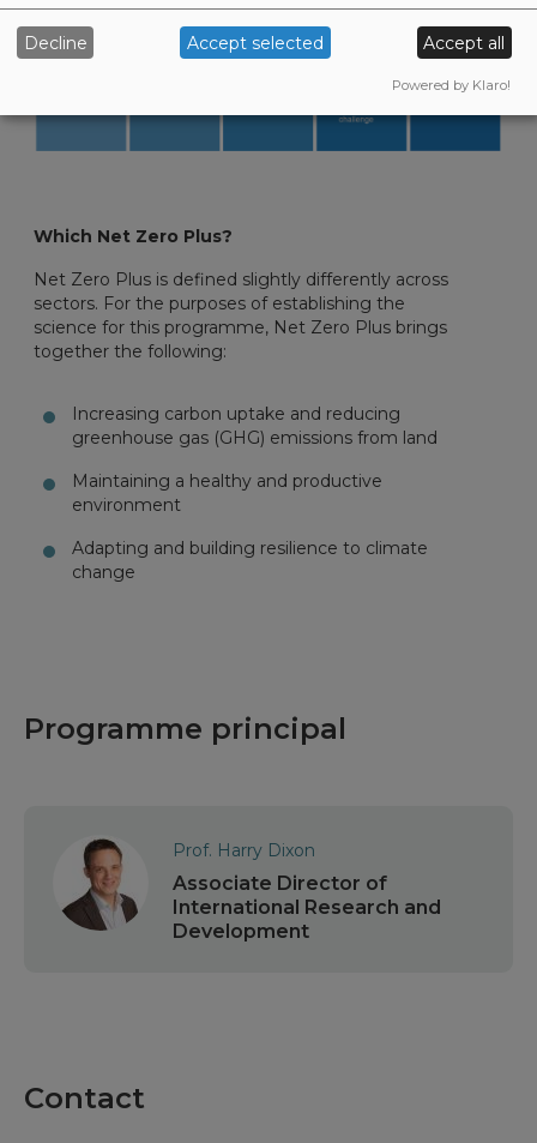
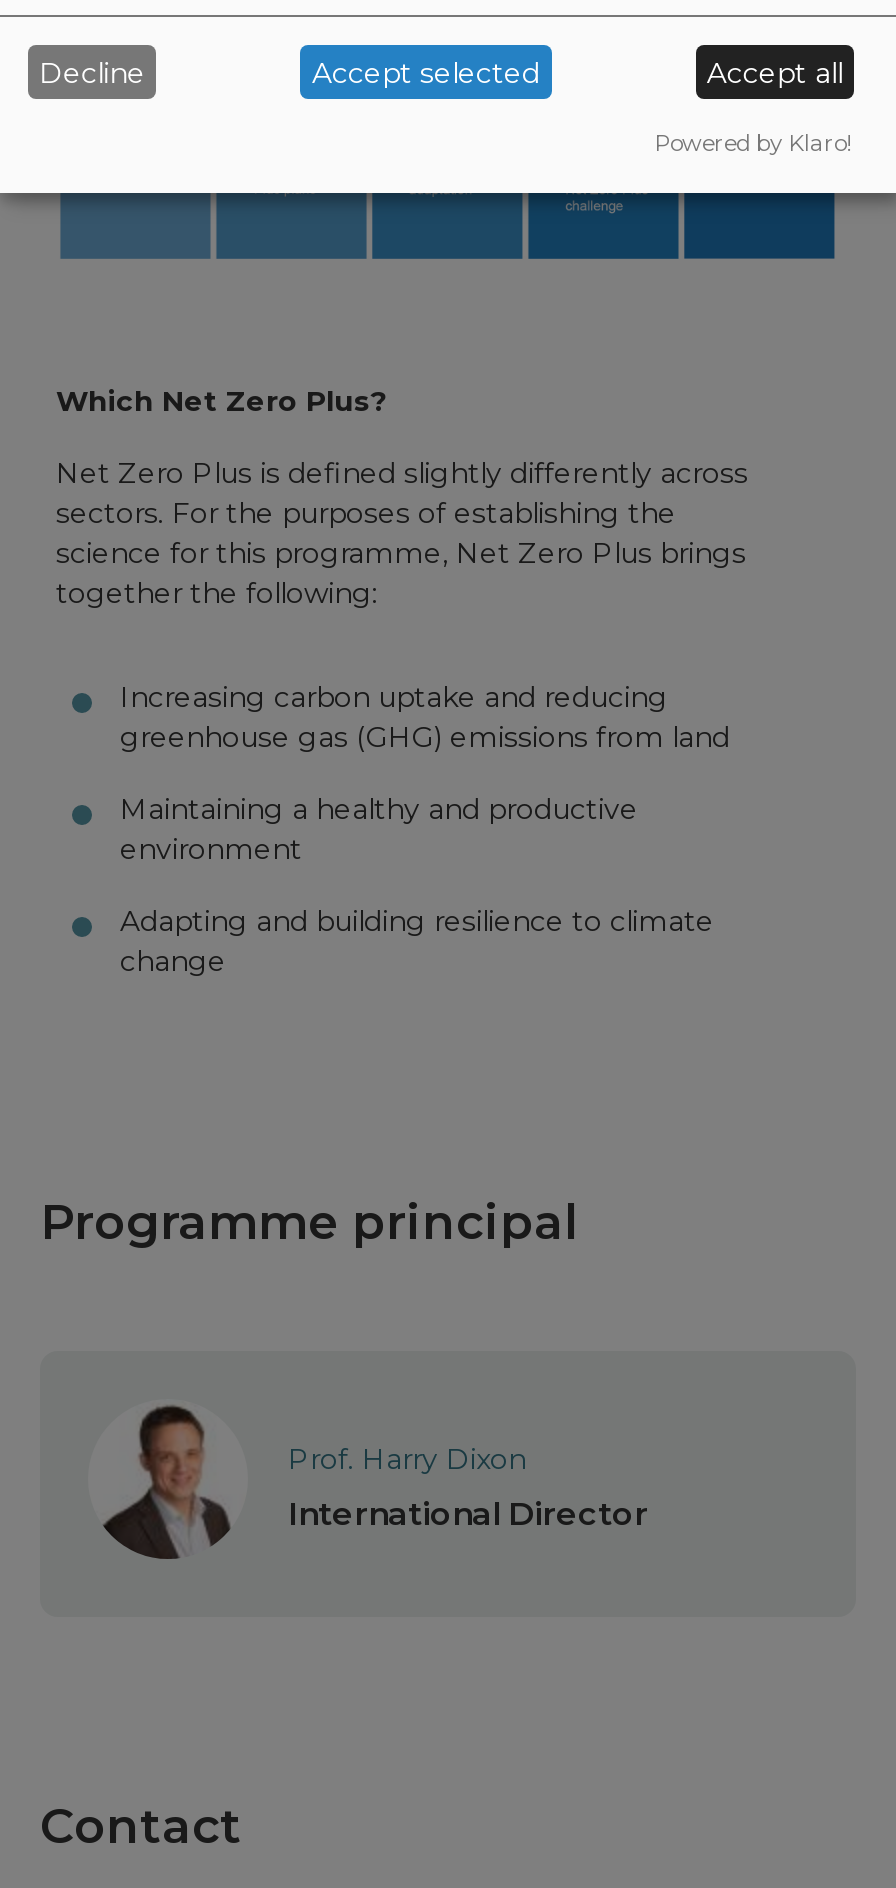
moved [173,840,315,862] -> [288,1442,526,1478]: Prof. Harry Dixon
[173,872,441,943] Associate Director of | International Research and | Development -> [288,1496,648,1534] International Director

